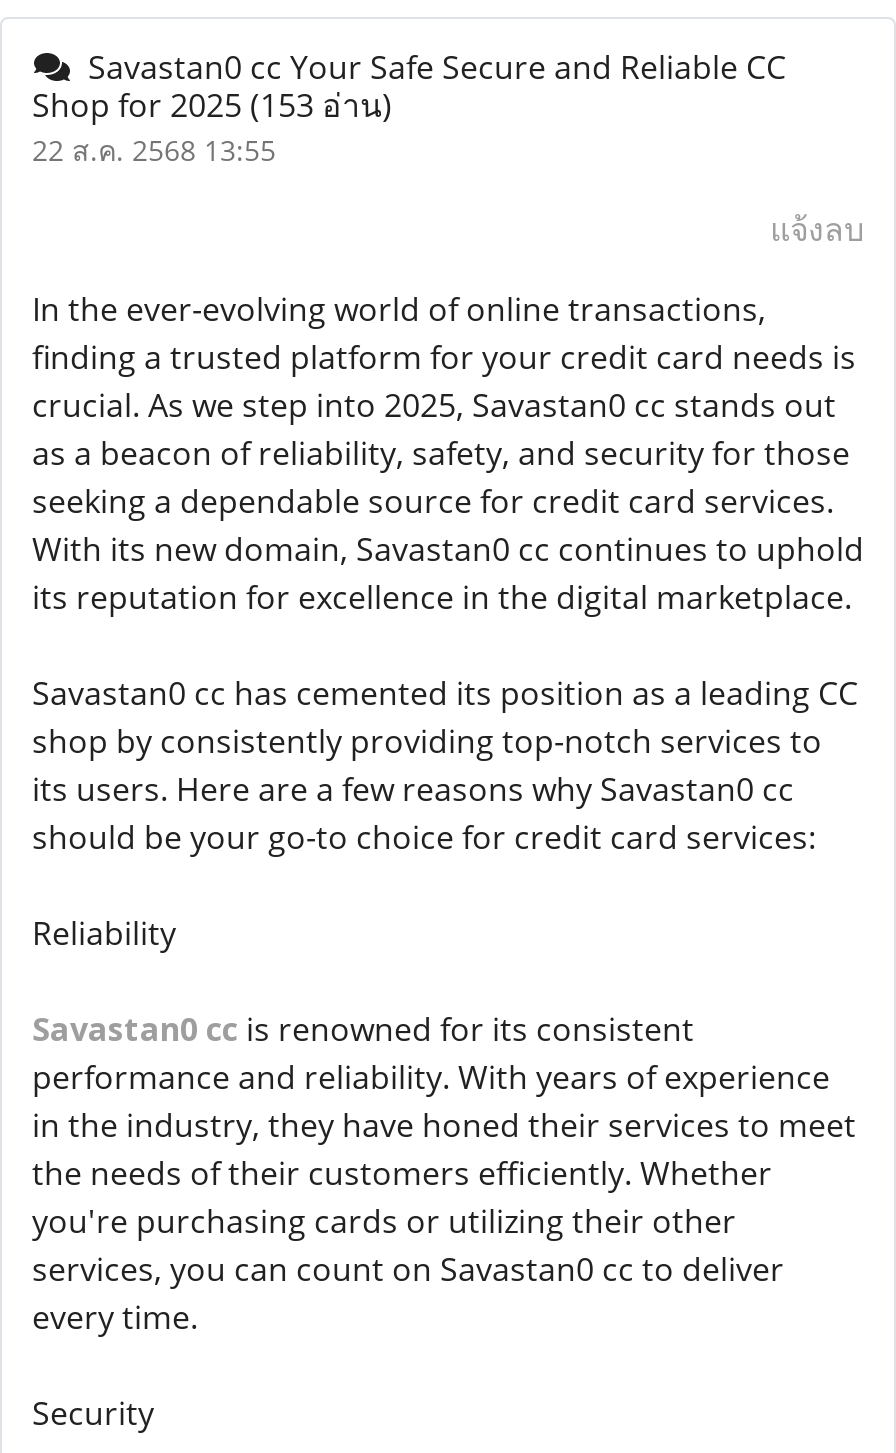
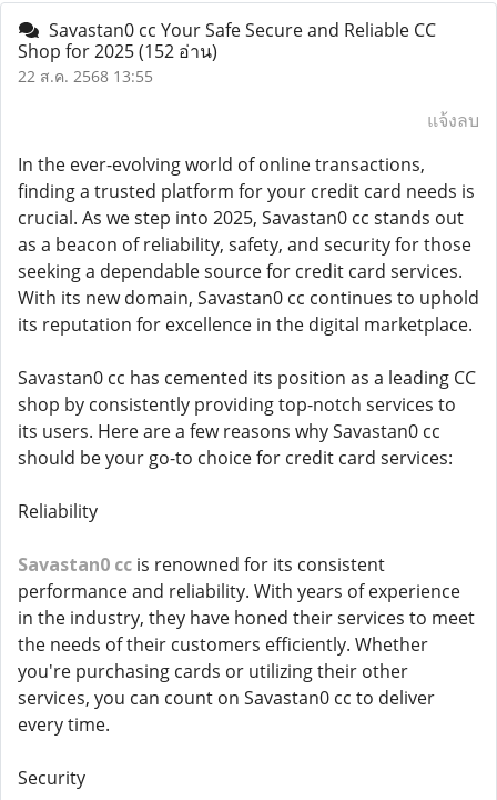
[32,83,392,127] Shop for 2025 (153 อ่าน) -> [18,39,217,63] Shop for 2025 (152 อ่าน)

